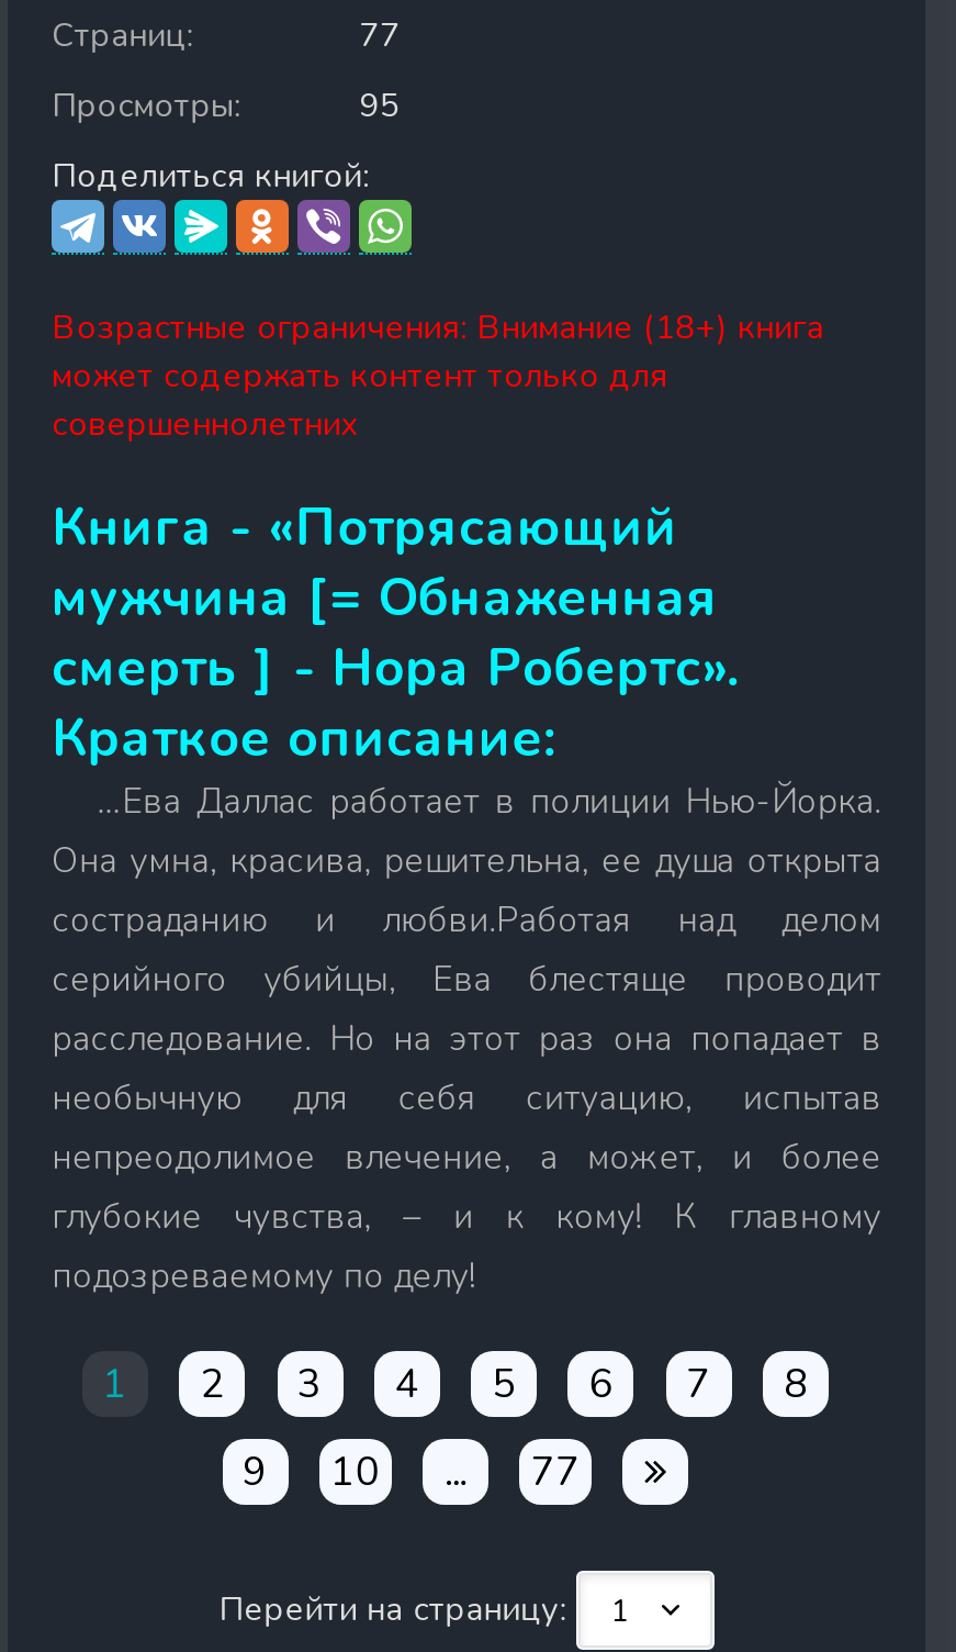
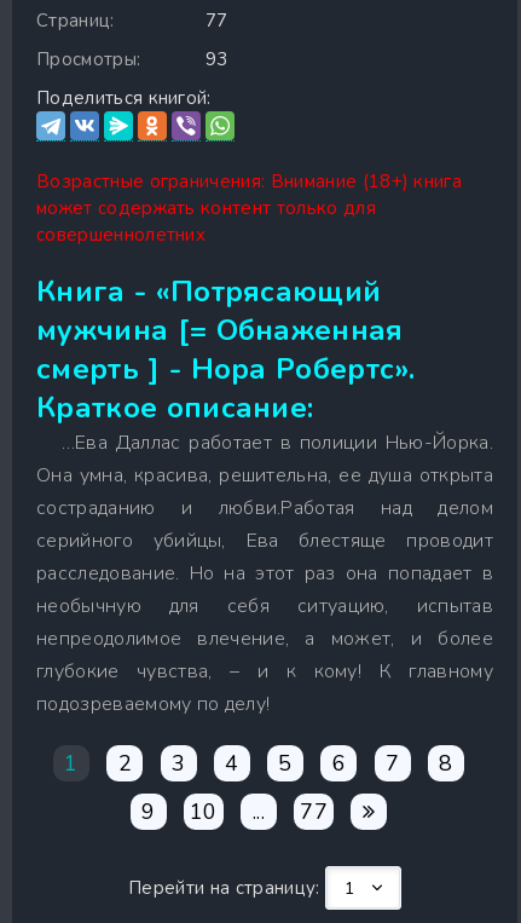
[359,83,400,127] 95 -> [205,47,228,71] 93

